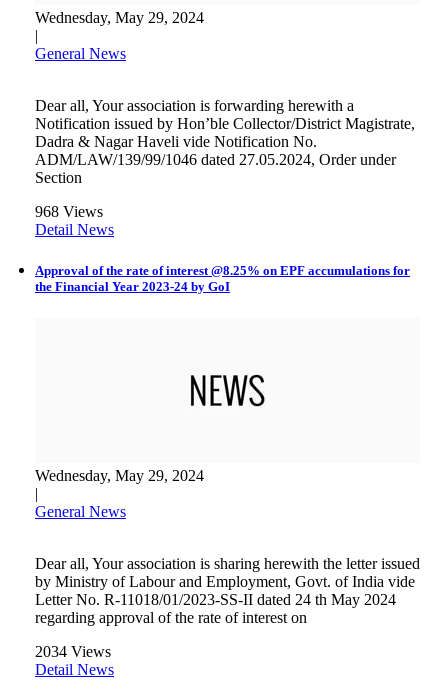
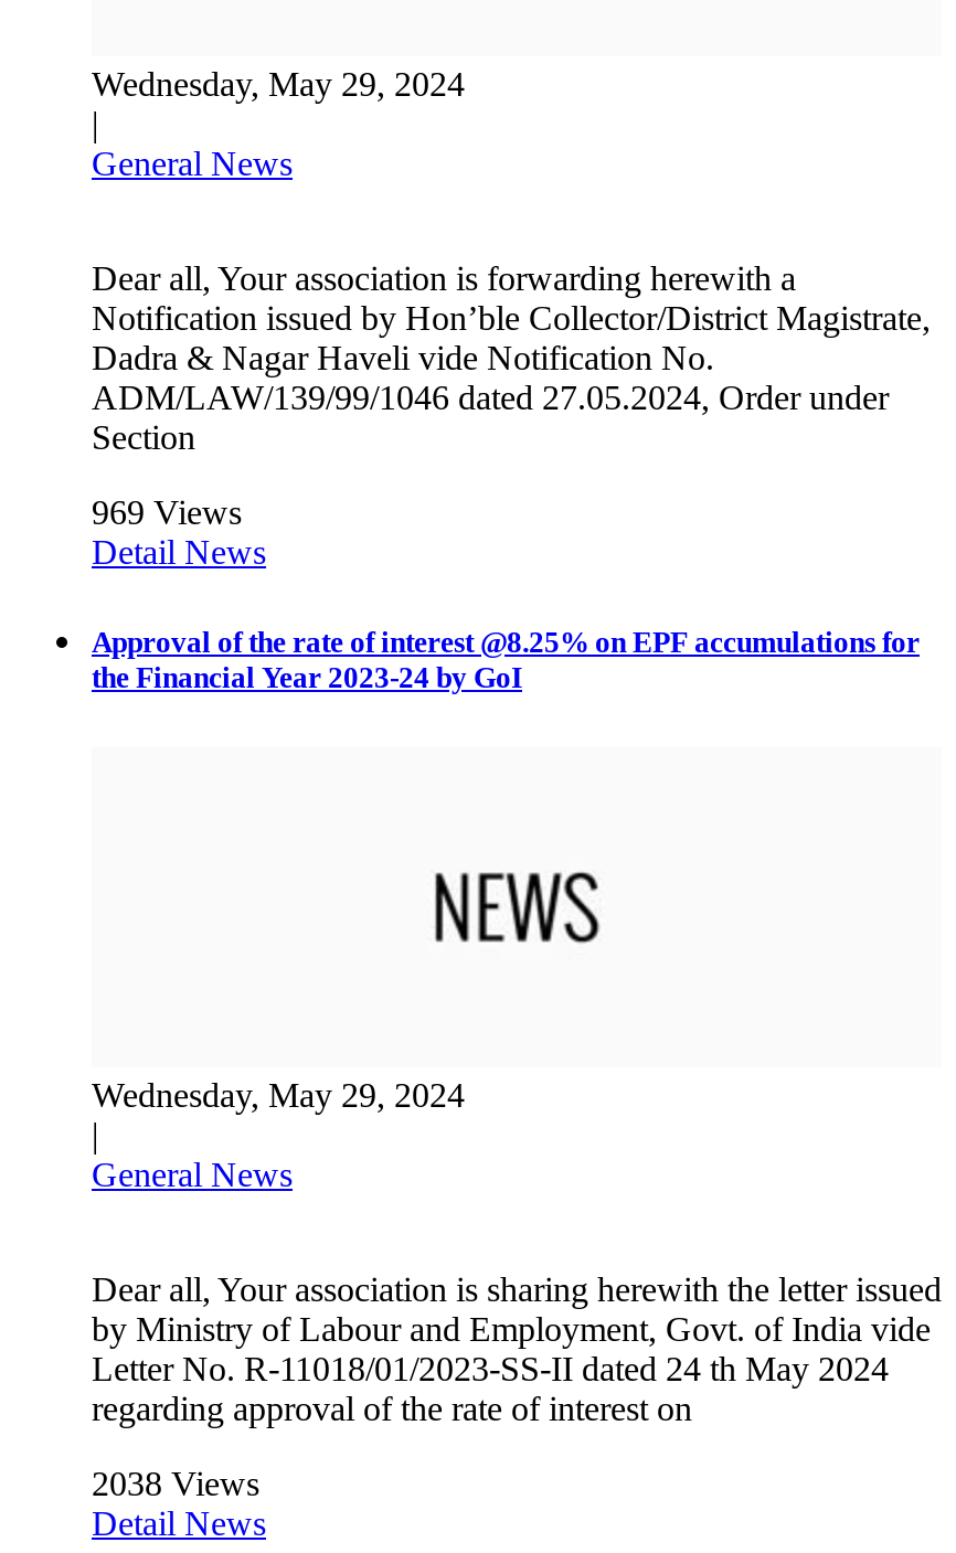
[35,203,103,220] 968 Views -> [92,494,242,531] 969 Views
[35,642,111,659] 2034 Views -> [92,1464,259,1501] 2038 Views

